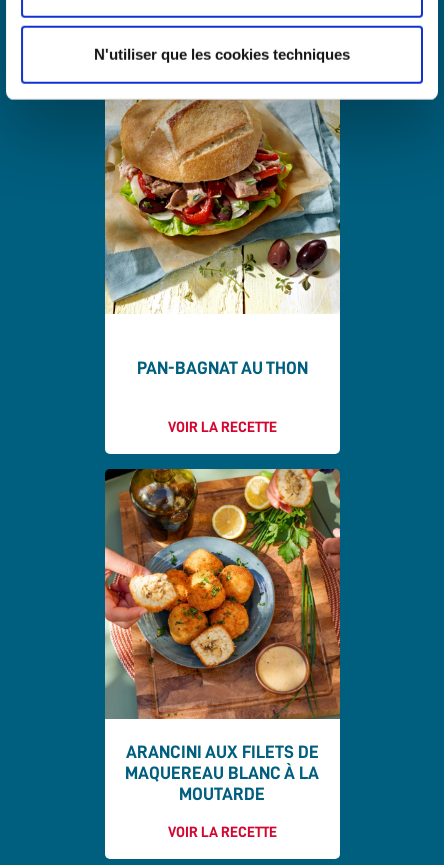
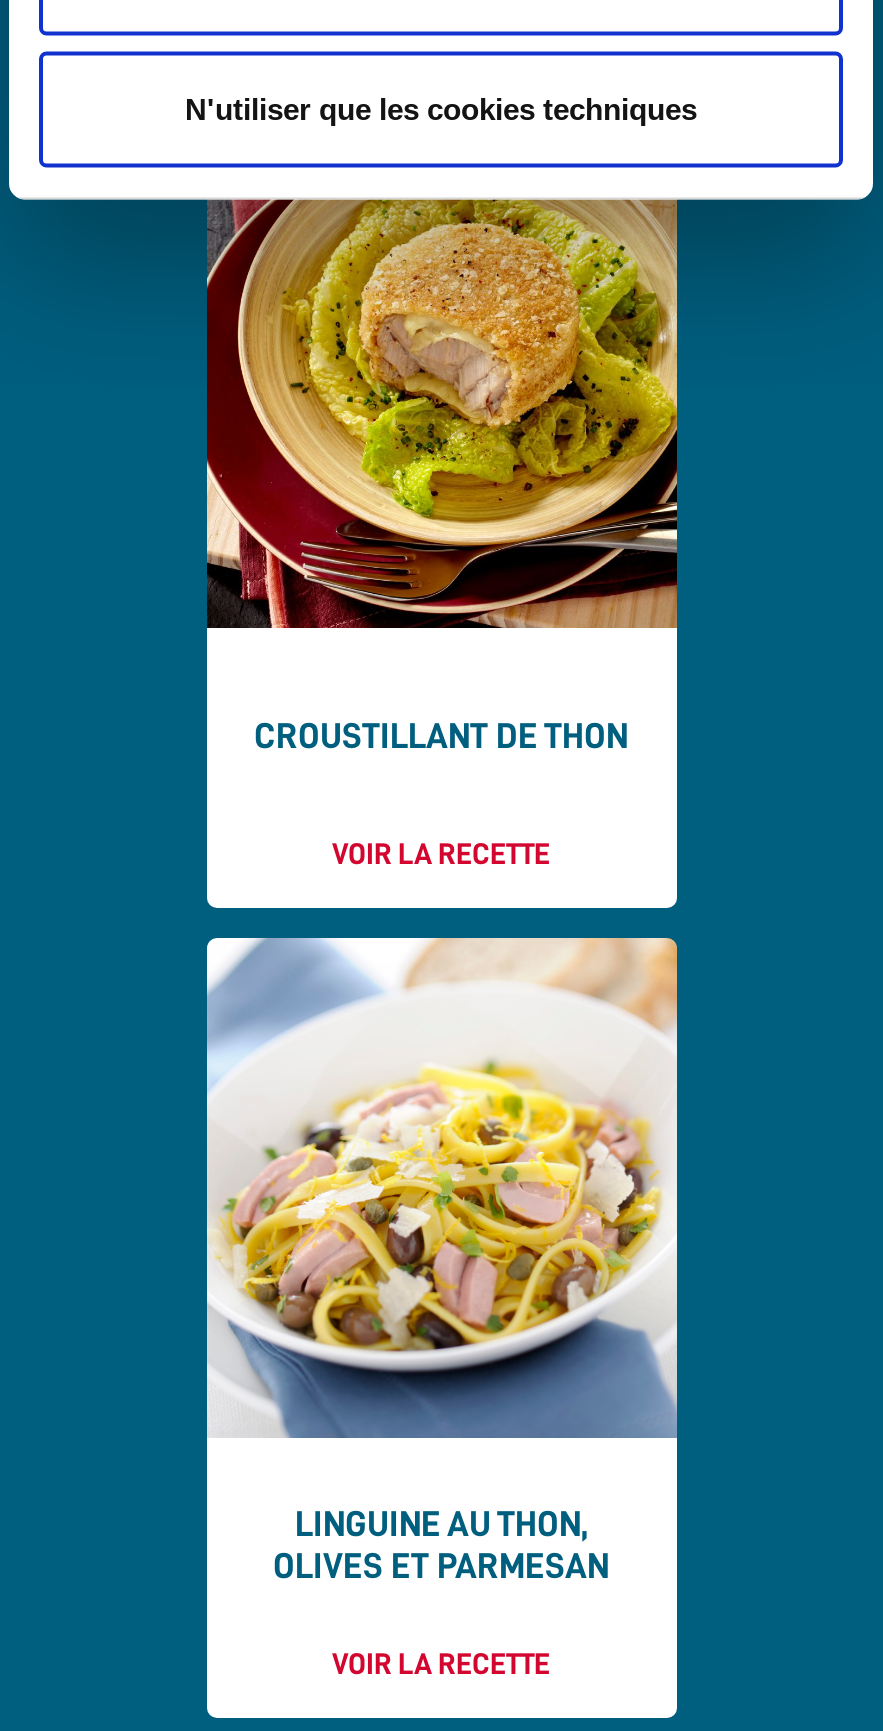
[104,99,341,315] [image] -> [205,198,679,630] [image]
[136,359,307,377] PAN-BAGNAT AU THON -> [254,718,628,754] CROUSTILLANT DE THON
[104,468,341,803] [image] | ARANCINI AUX FILETS DE | MAQUEREAU BLANC À LA | MOUTARDE -> [205,936,679,1585] [image] | LINGUINE AU THON, | OLIVES ET PARMESAN

